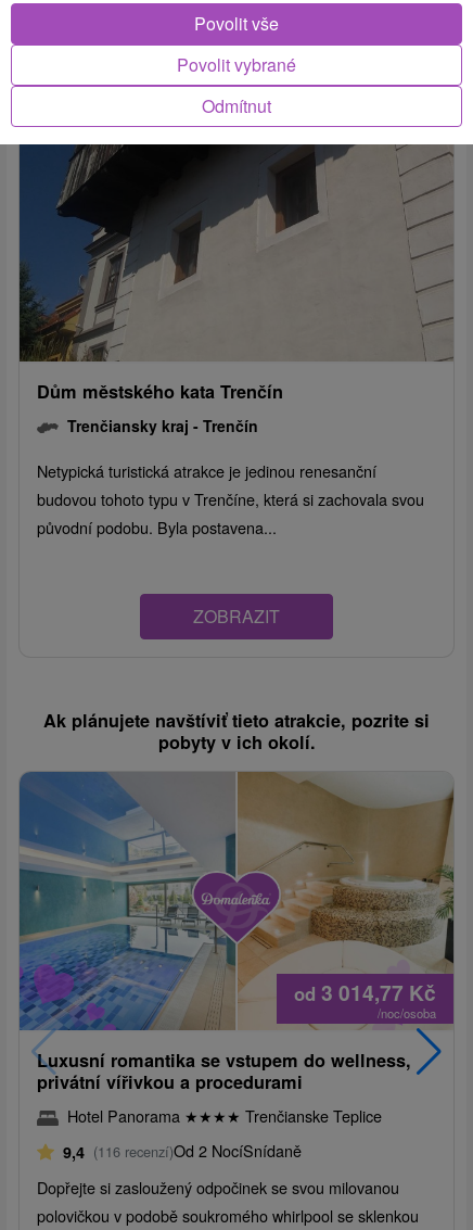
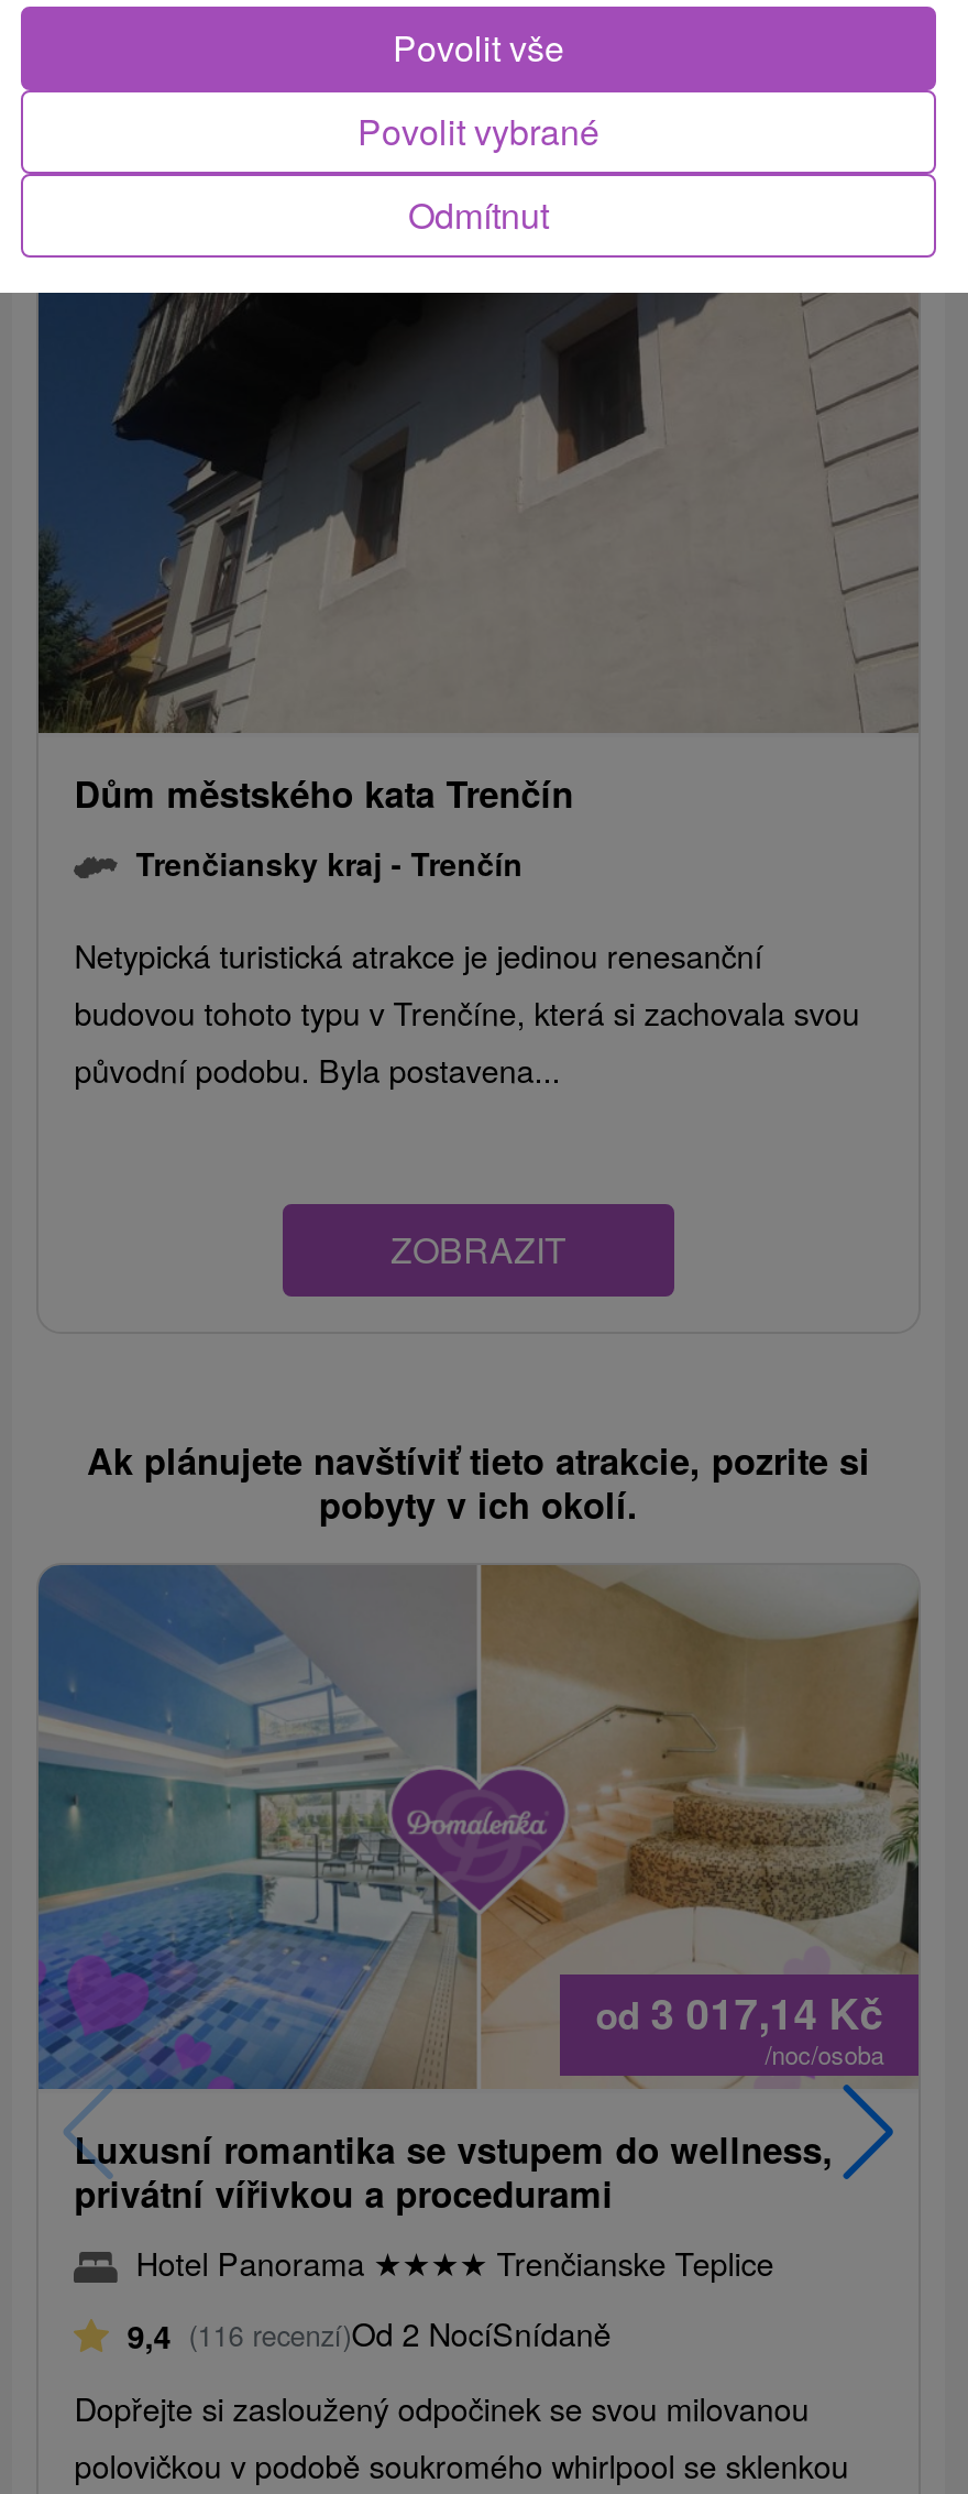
[294,977,436,1007] od 3 014,77 Kč -> [596,1980,884,2042] od 3 017,14 Kč

